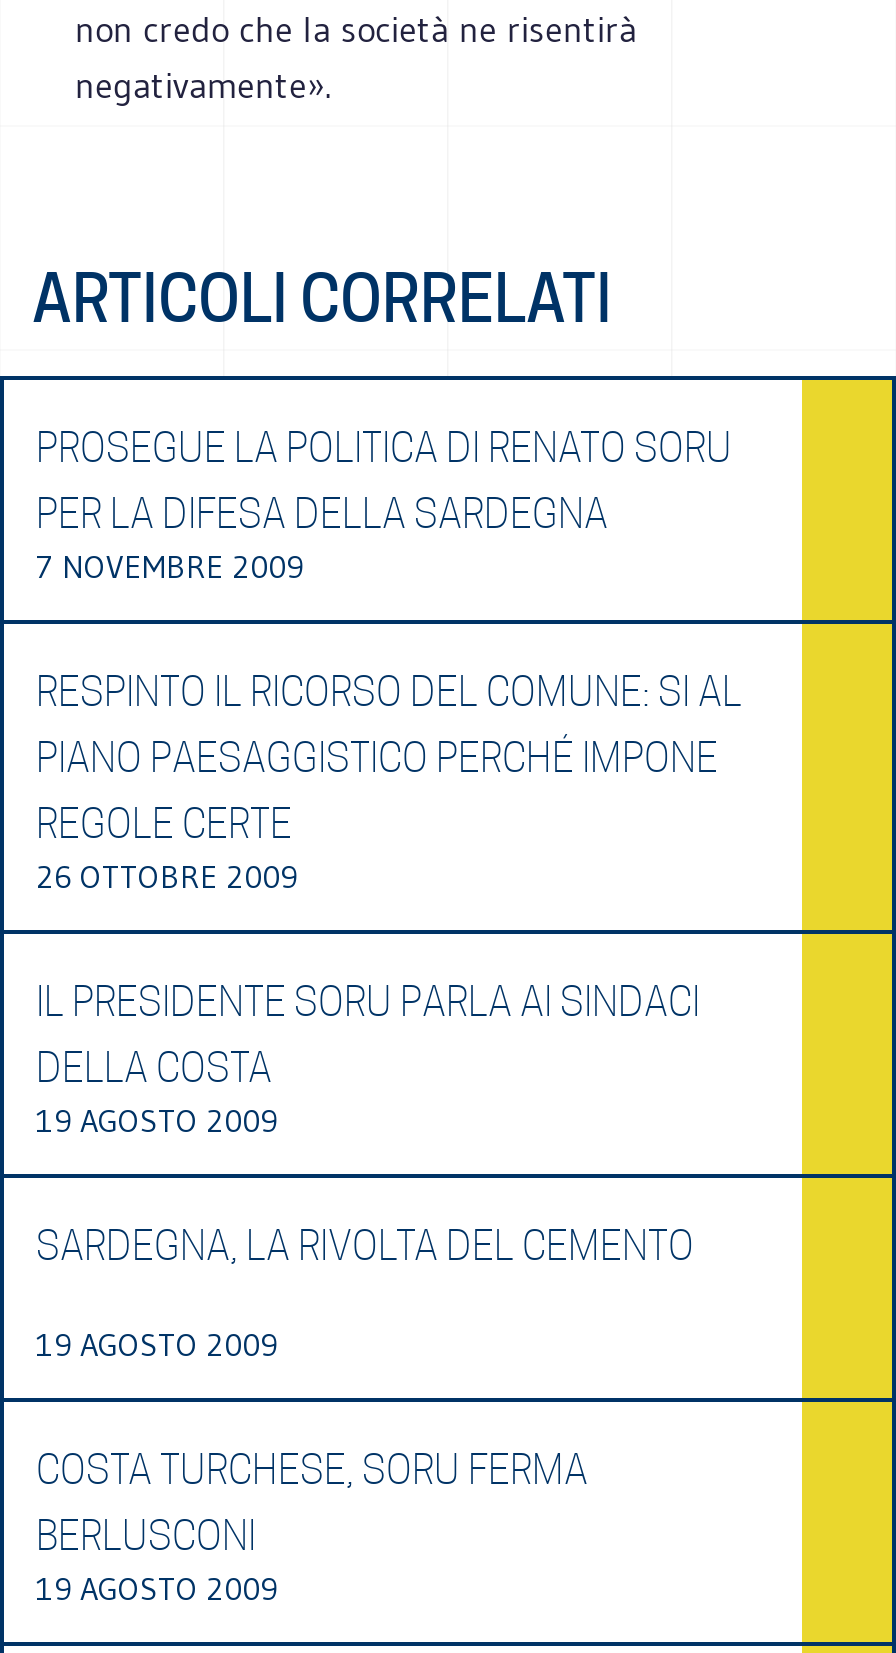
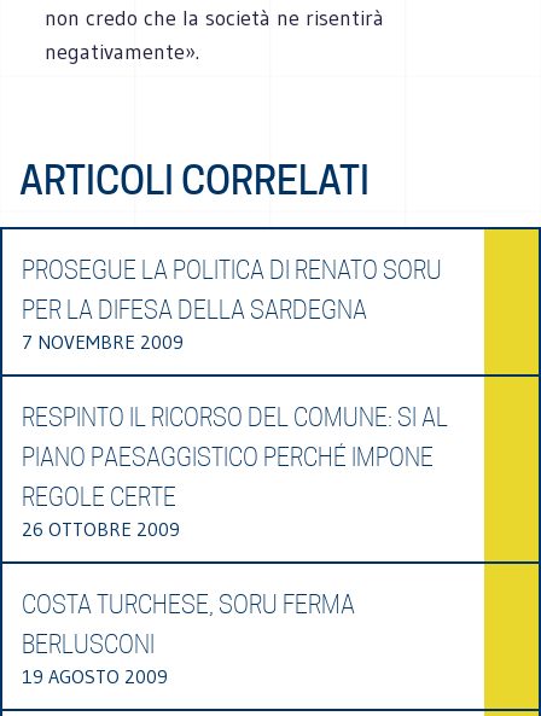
[36,978,700,1364] IL PRESIDENTE SORU PARLA AI SINDACI | DELLA COSTA | 19 AGOSTO 2009 | SARDEGNA, LA RIVOLTA DEL CEMENTO | 19 AGOSTO 2009 -> none

